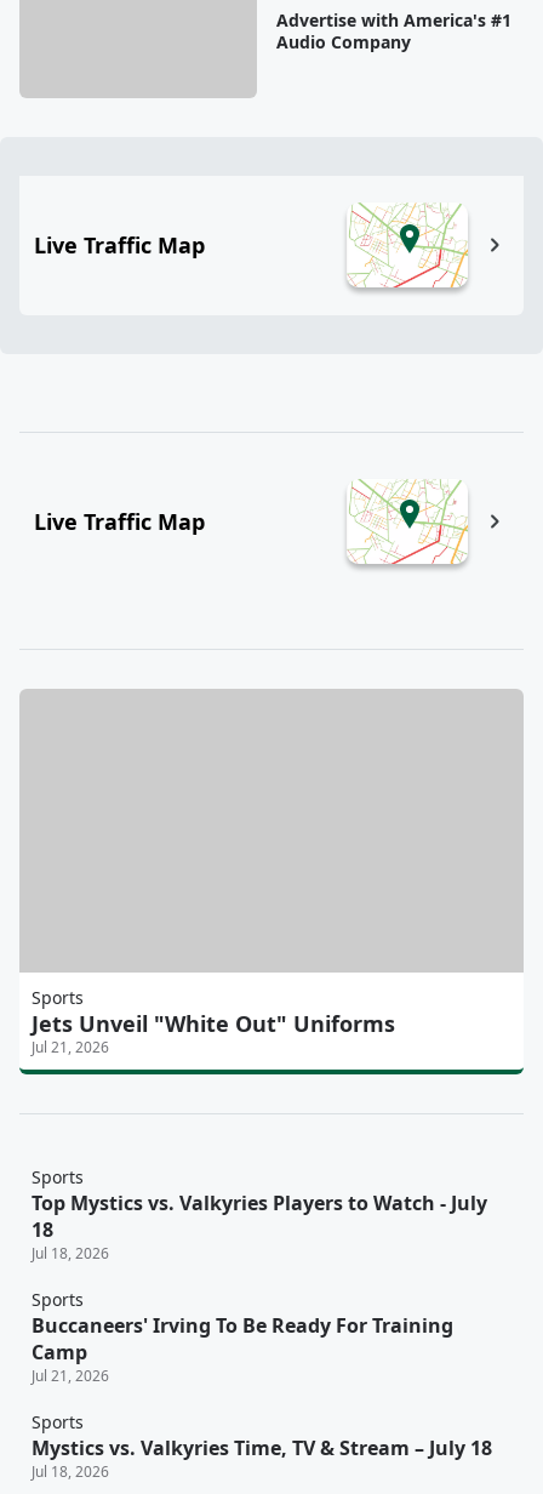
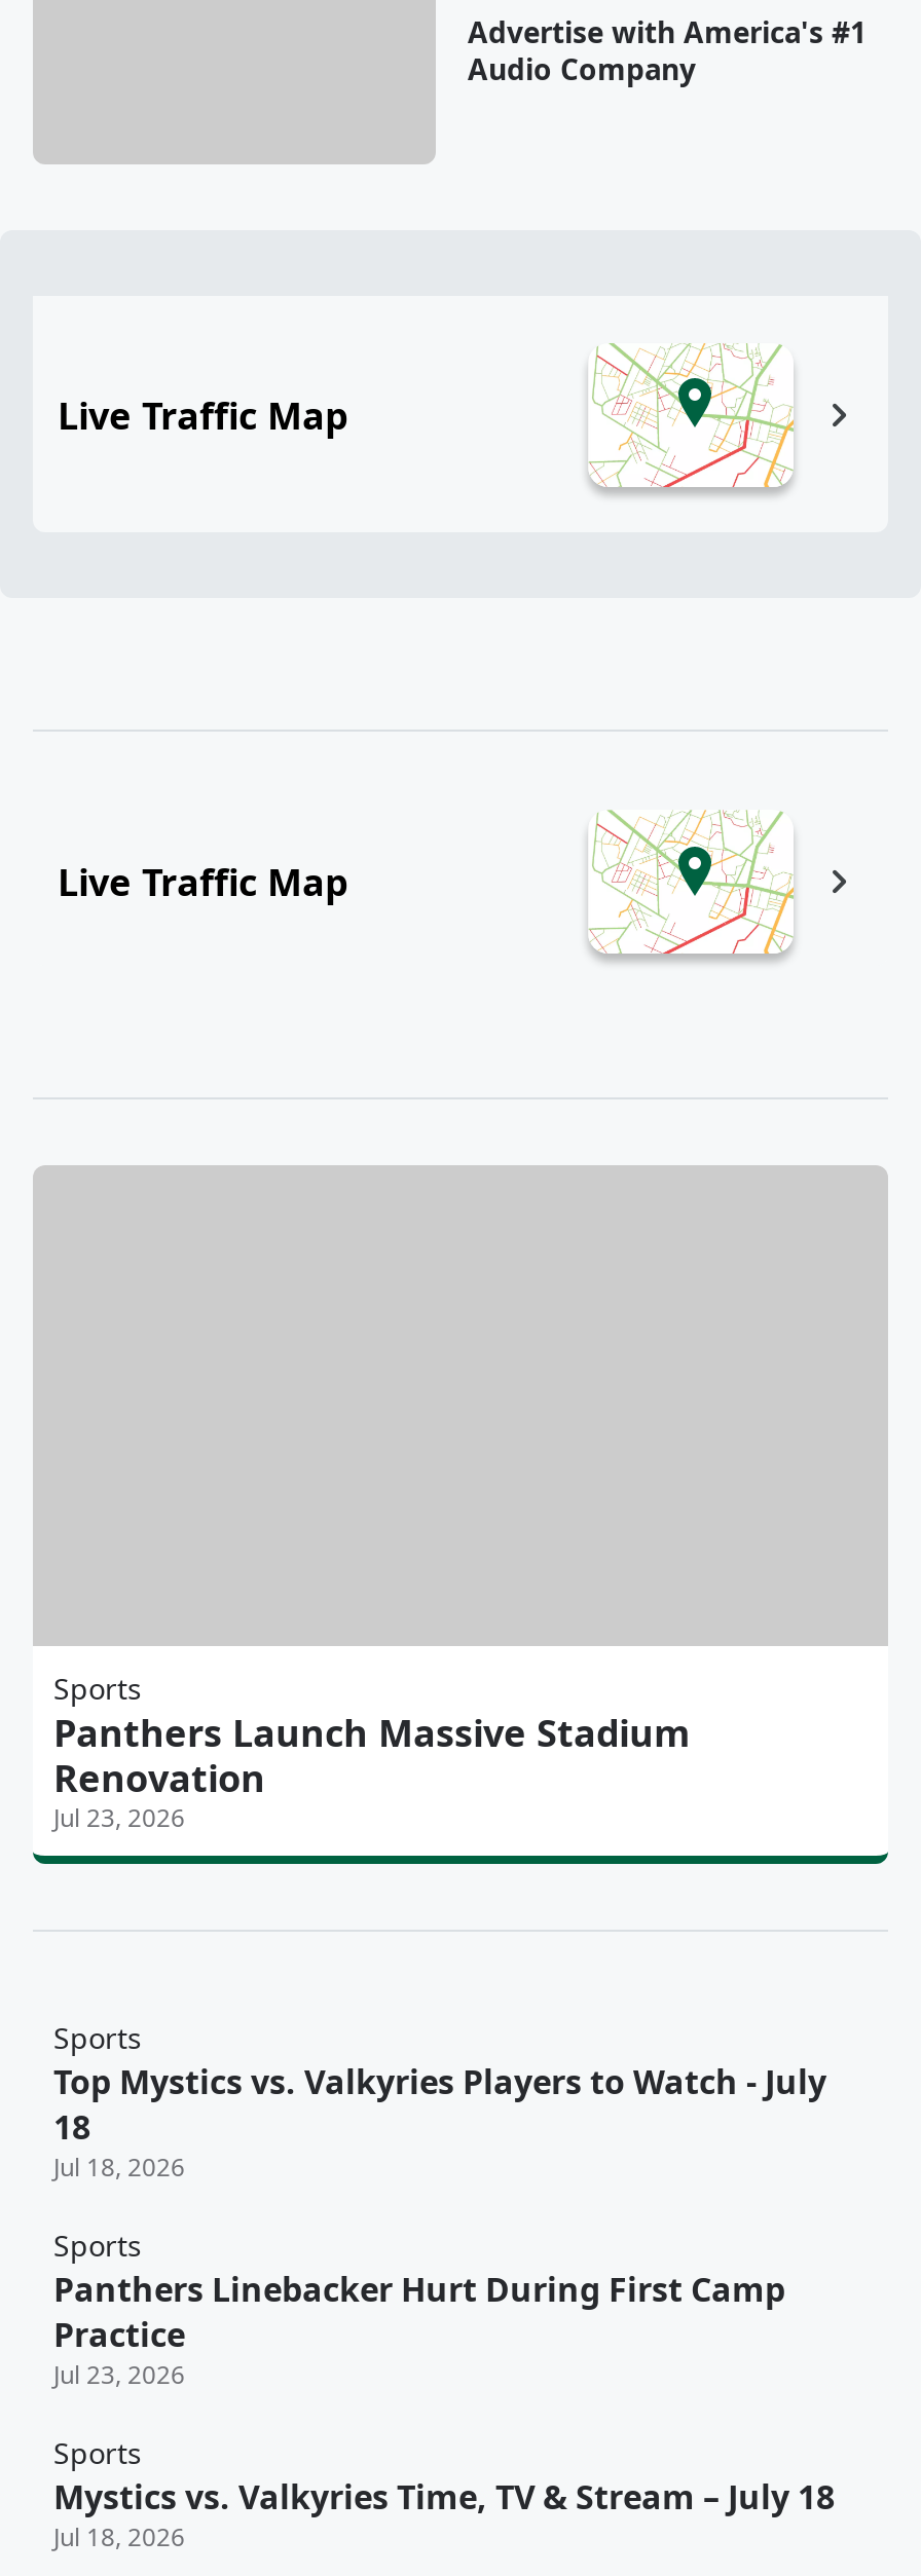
[32,1009,395,1057] Jets Unveil "White Out" Uniforms | Jul 21, 2026 -> [53,1708,691,1835] Panthers Launch Massive Stadium | Renovation | Jul 23, 2026
[32,1312,453,1386] Buccaneers' Irving To Be Ready For Training | Camp | Jul 21, 2026 -> [53,2267,785,2392] Panthers Linebacker Hurt During First Camp | Practice | Jul 23, 2026

